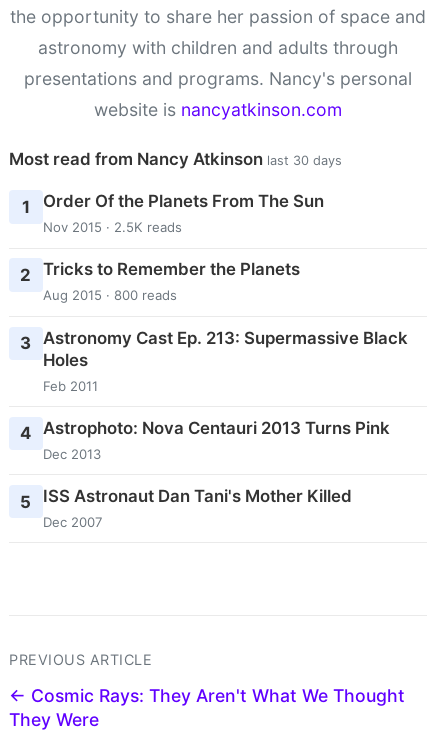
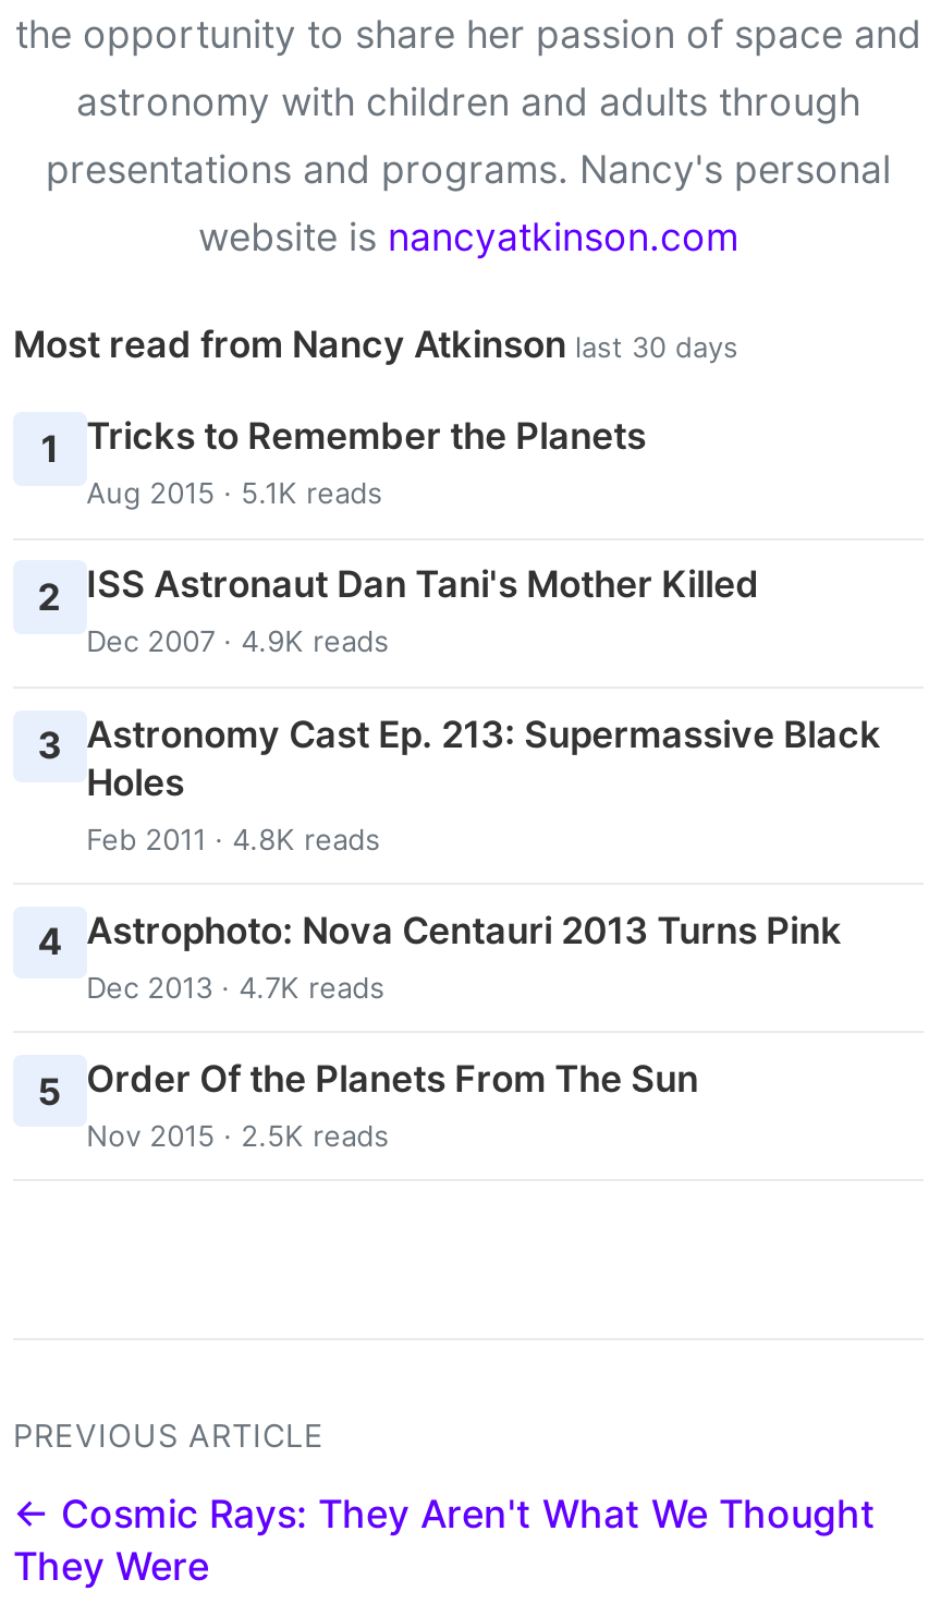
[43,191,324,235] Order Of the Planets From The Sun | Nov 2015 · 2.5K reads -> [86,414,646,510] Tricks to Remember the Planets | Aug 2015 · 5.1K reads
[20,259,300,303] 2 Tricks to Remember the Planets | Aug 2015 · 800 reads -> [38,563,759,659] 2 ISS Astronaut Dan Tani's Mother Killed | Dec 2007 · 4.9K reads
[43,377,98,393] Feb 2011 -> [86,821,380,855] Feb 2011 · 4.8K reads
[43,446,101,462] Dec 2013 -> [86,969,385,1004] Dec 2013 · 4.7K reads
[20,486,352,530] 5 ISS Astronaut Dan Tani's Mother Killed | Dec 2007 -> [38,1057,698,1153] 5 Order Of the Planets From The Sun | Nov 2015 · 2.5K reads

